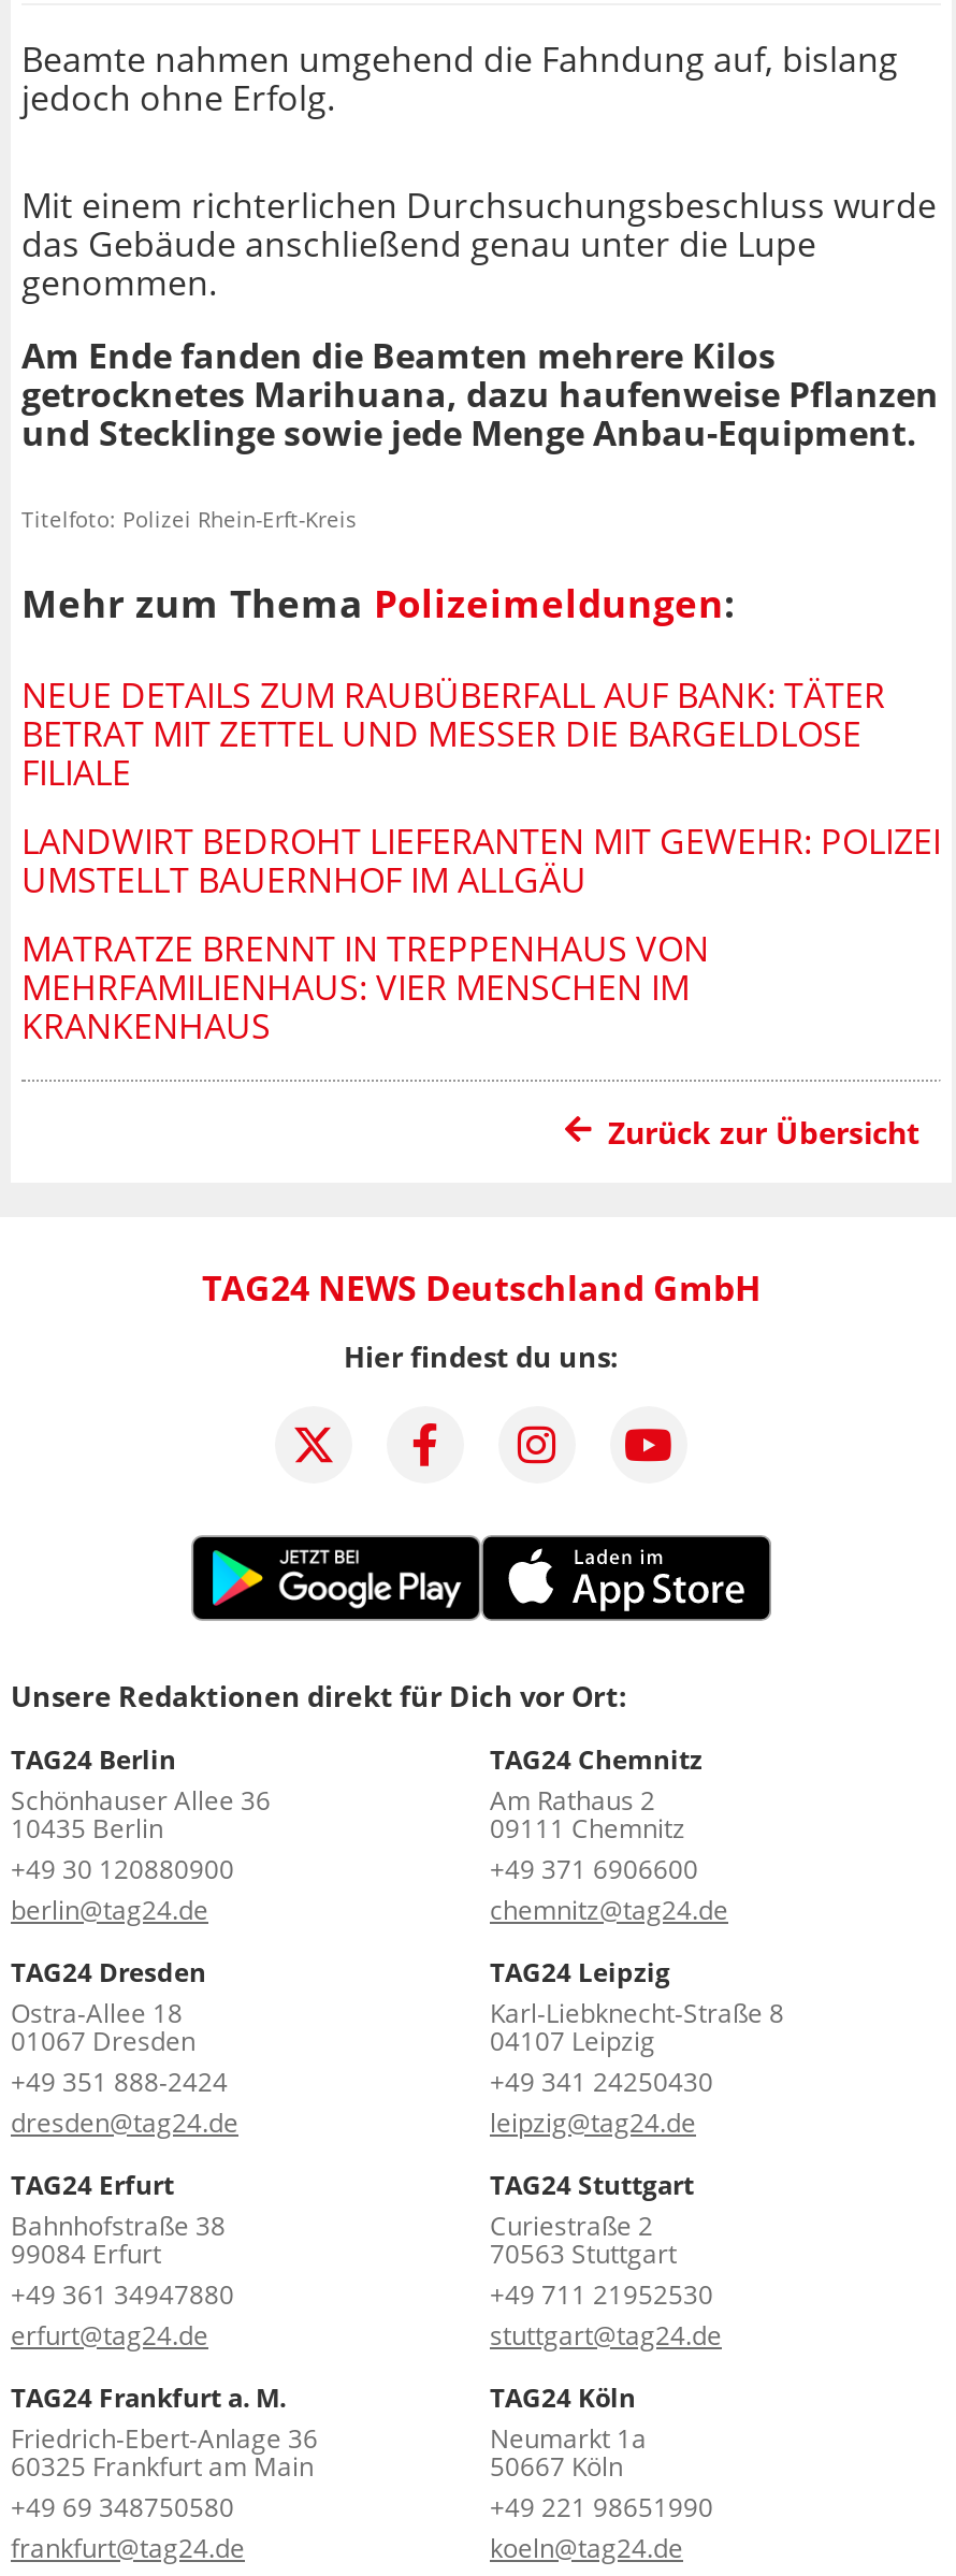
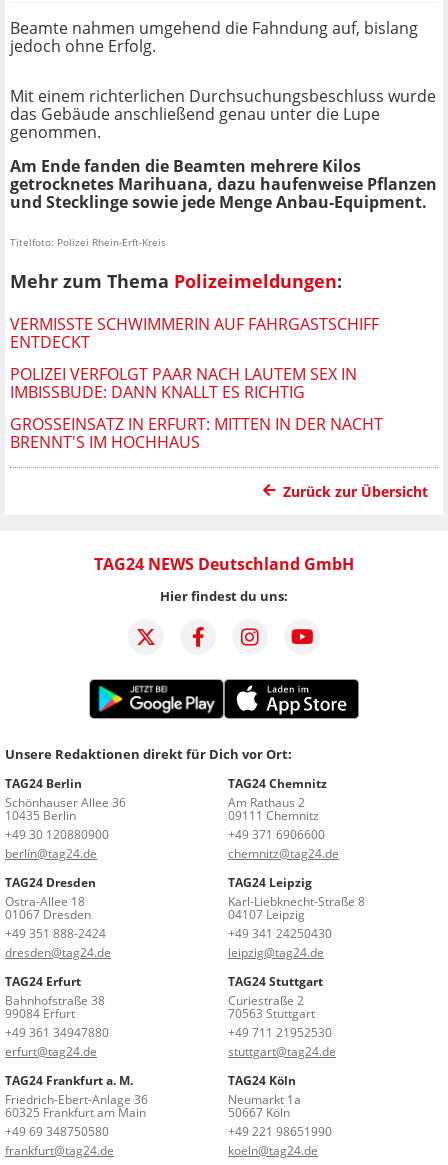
[21,671,885,795] NEUE DETAILS ZUM RAUBÜBERFALL AUF BANK: TÄTER | BETRAT MIT ZETTEL UND MESSER DIE BARGELDLOSE | FILIALE -> [10,313,379,353] VERMISSTE SCHWIMMERIN AUF FAHRGASTSCHIFF | ENTDECKT
[21,817,941,903] LANDWIRT BEDROHT LIEFERANTEN MIT GEWEHR: POLIZEI | UMSTELLT BAUERNHOF IM ALLGÄU -> [10,363,357,403] POLIZEI VERFOLGT PAAR NACH LAUTEM SEX IN | IMBISSBUDE: DANN KNALLT ES RICHTIG
[21,924,709,1049] MATRATZE BRENNT IN TREPPENHAUS VON | MEHRFAMILIENHAUS: VIER MENSCHEN IM | KRANKENHAUS -> [10,413,383,453] GROSSEINSATZ IN ERFURT: MITTEN IN DER NACHT B | RENNT'S IM HOCHHAUS

